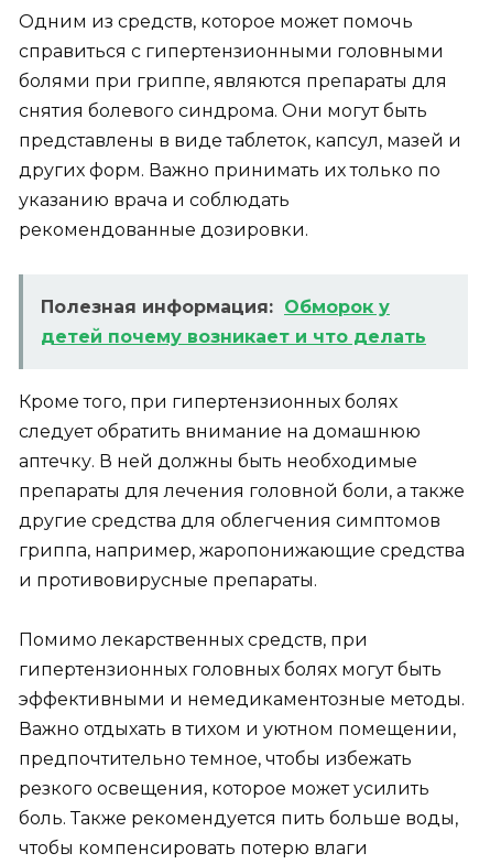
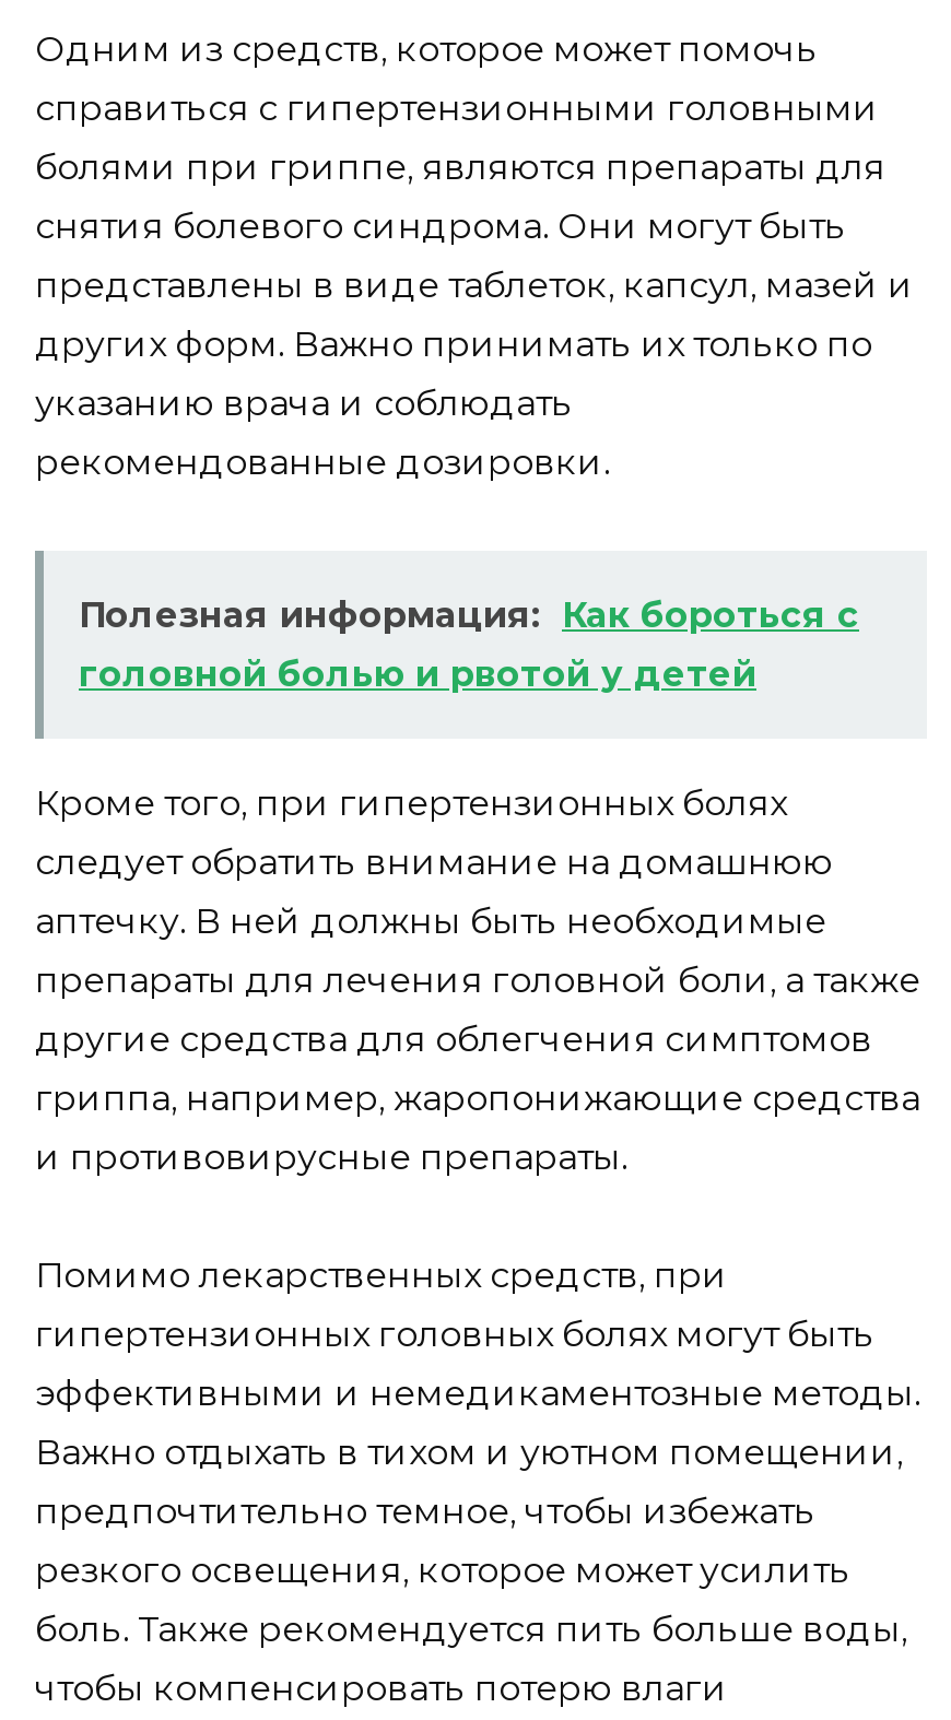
[41,297,426,347] Полезная информация: Обморок у | детей почему возникает и что делать -> [79,595,859,695] Полезная информация: Как бороться с | головной болью и рвотой у детей

